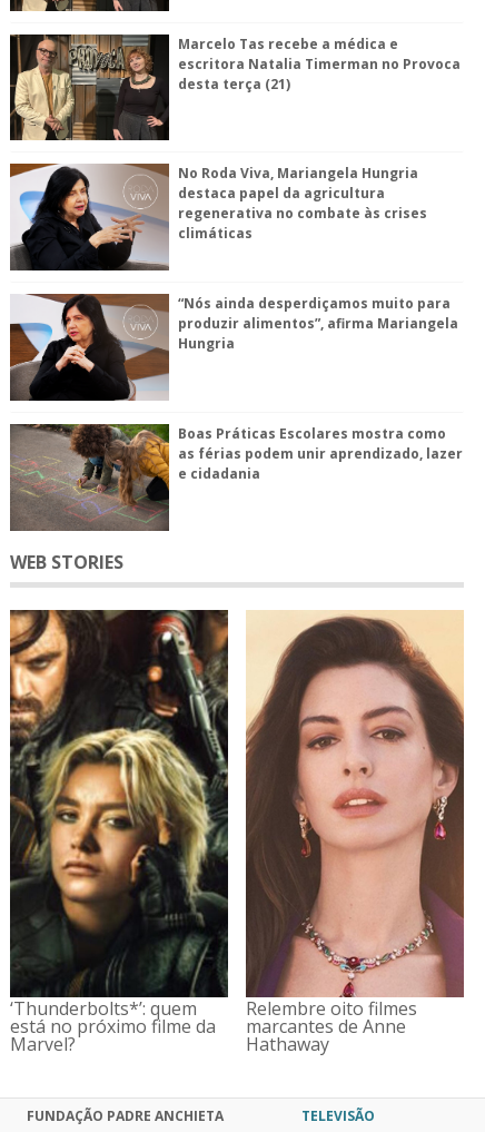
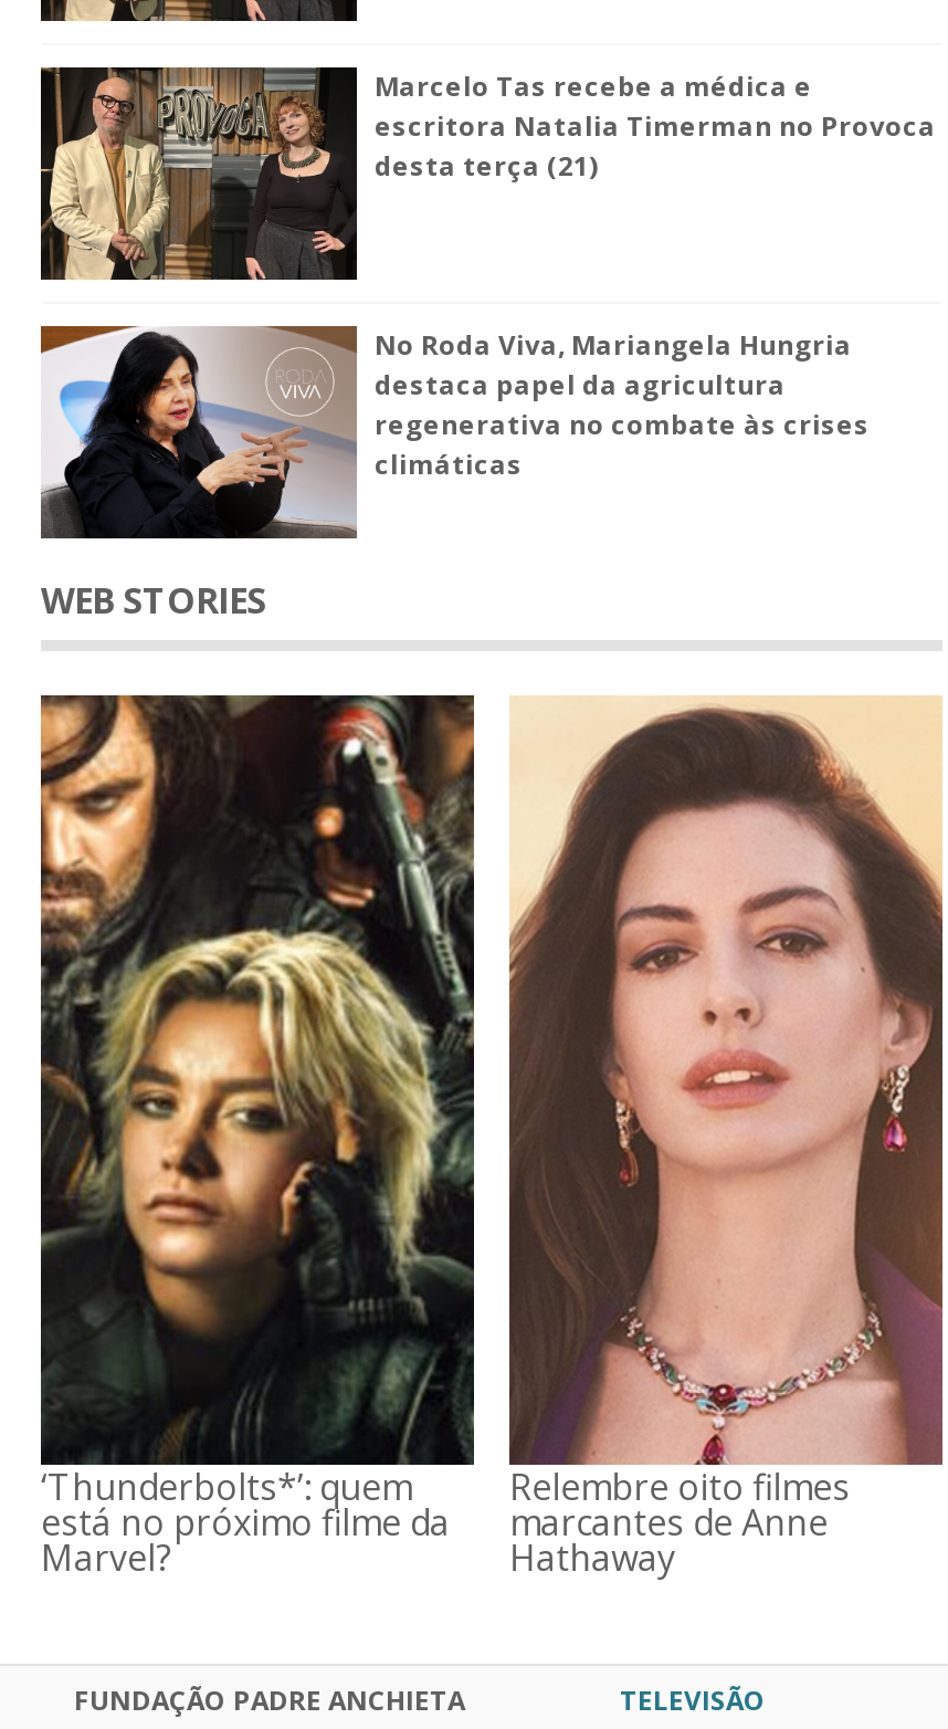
[10,293,458,402] [image] | “Nós ainda desperdiçamos muito para | produzir alimentos”, afirma Mariangela | Hungria -> none
[10,423,463,531] [image] | Boas Práticas Escolares mostra como | as férias podem unir aprendizado, lazer | e cidadania -> none

